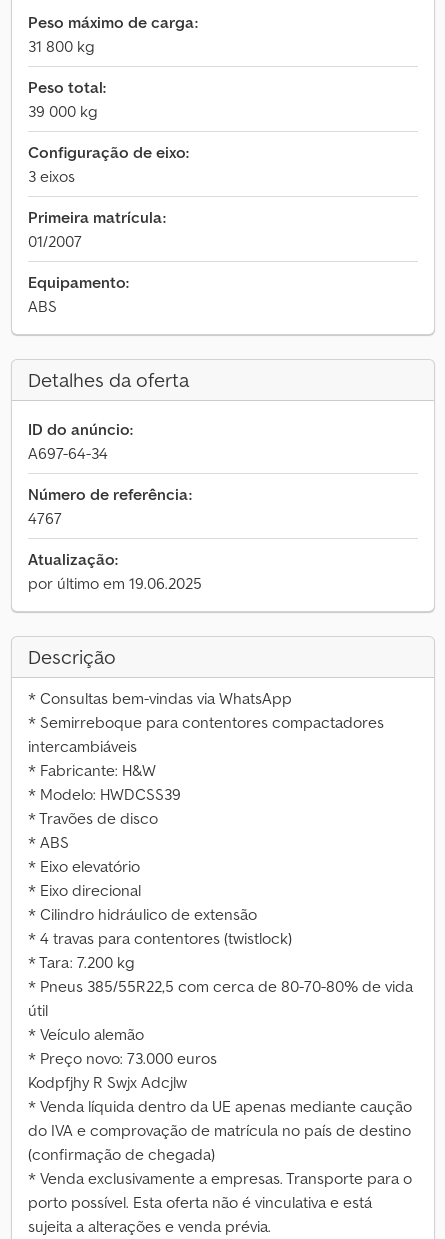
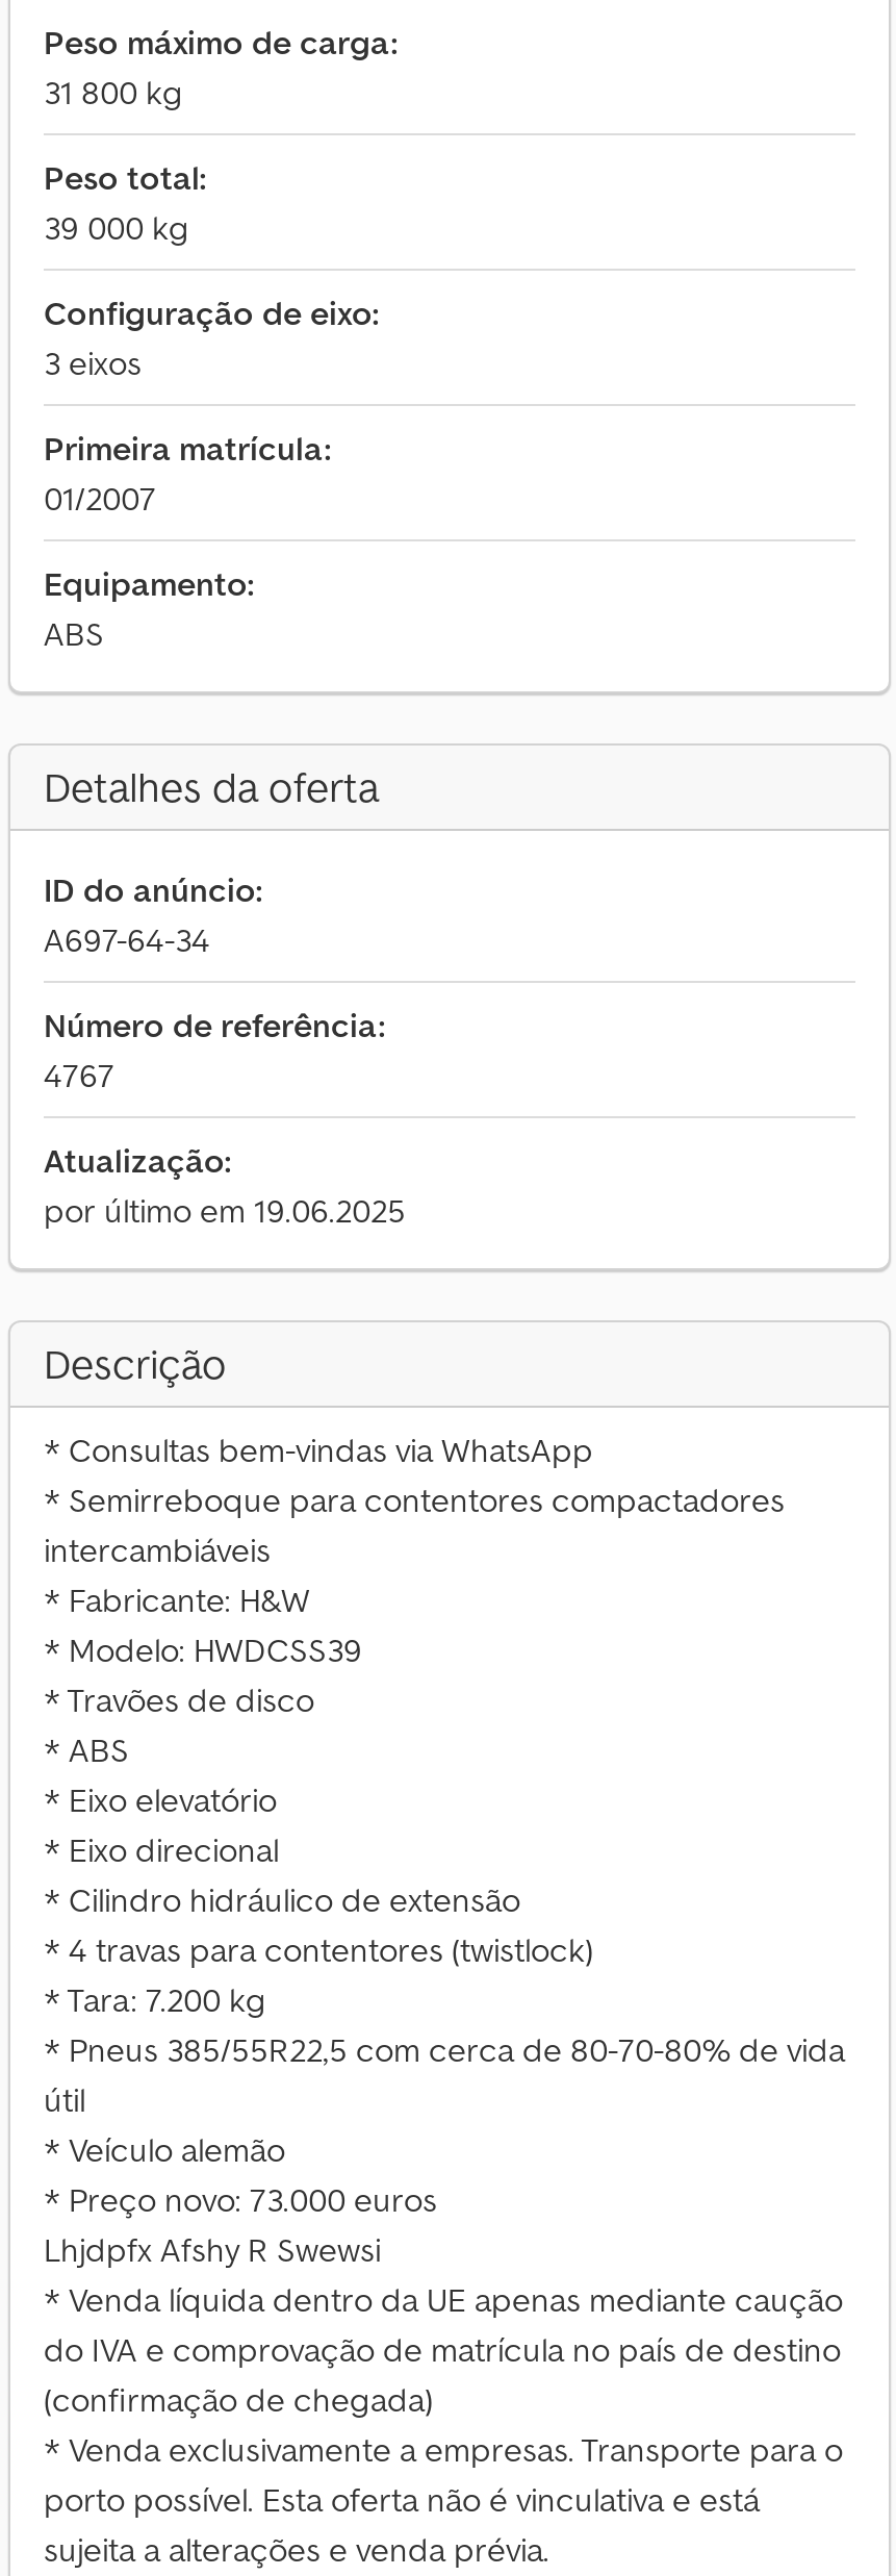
[28,1072,187,1092] Kodpfjhy R Swjx Adcjlw -> [44,2228,381,2270] Lhjdpfx Afshy R Swewsi

